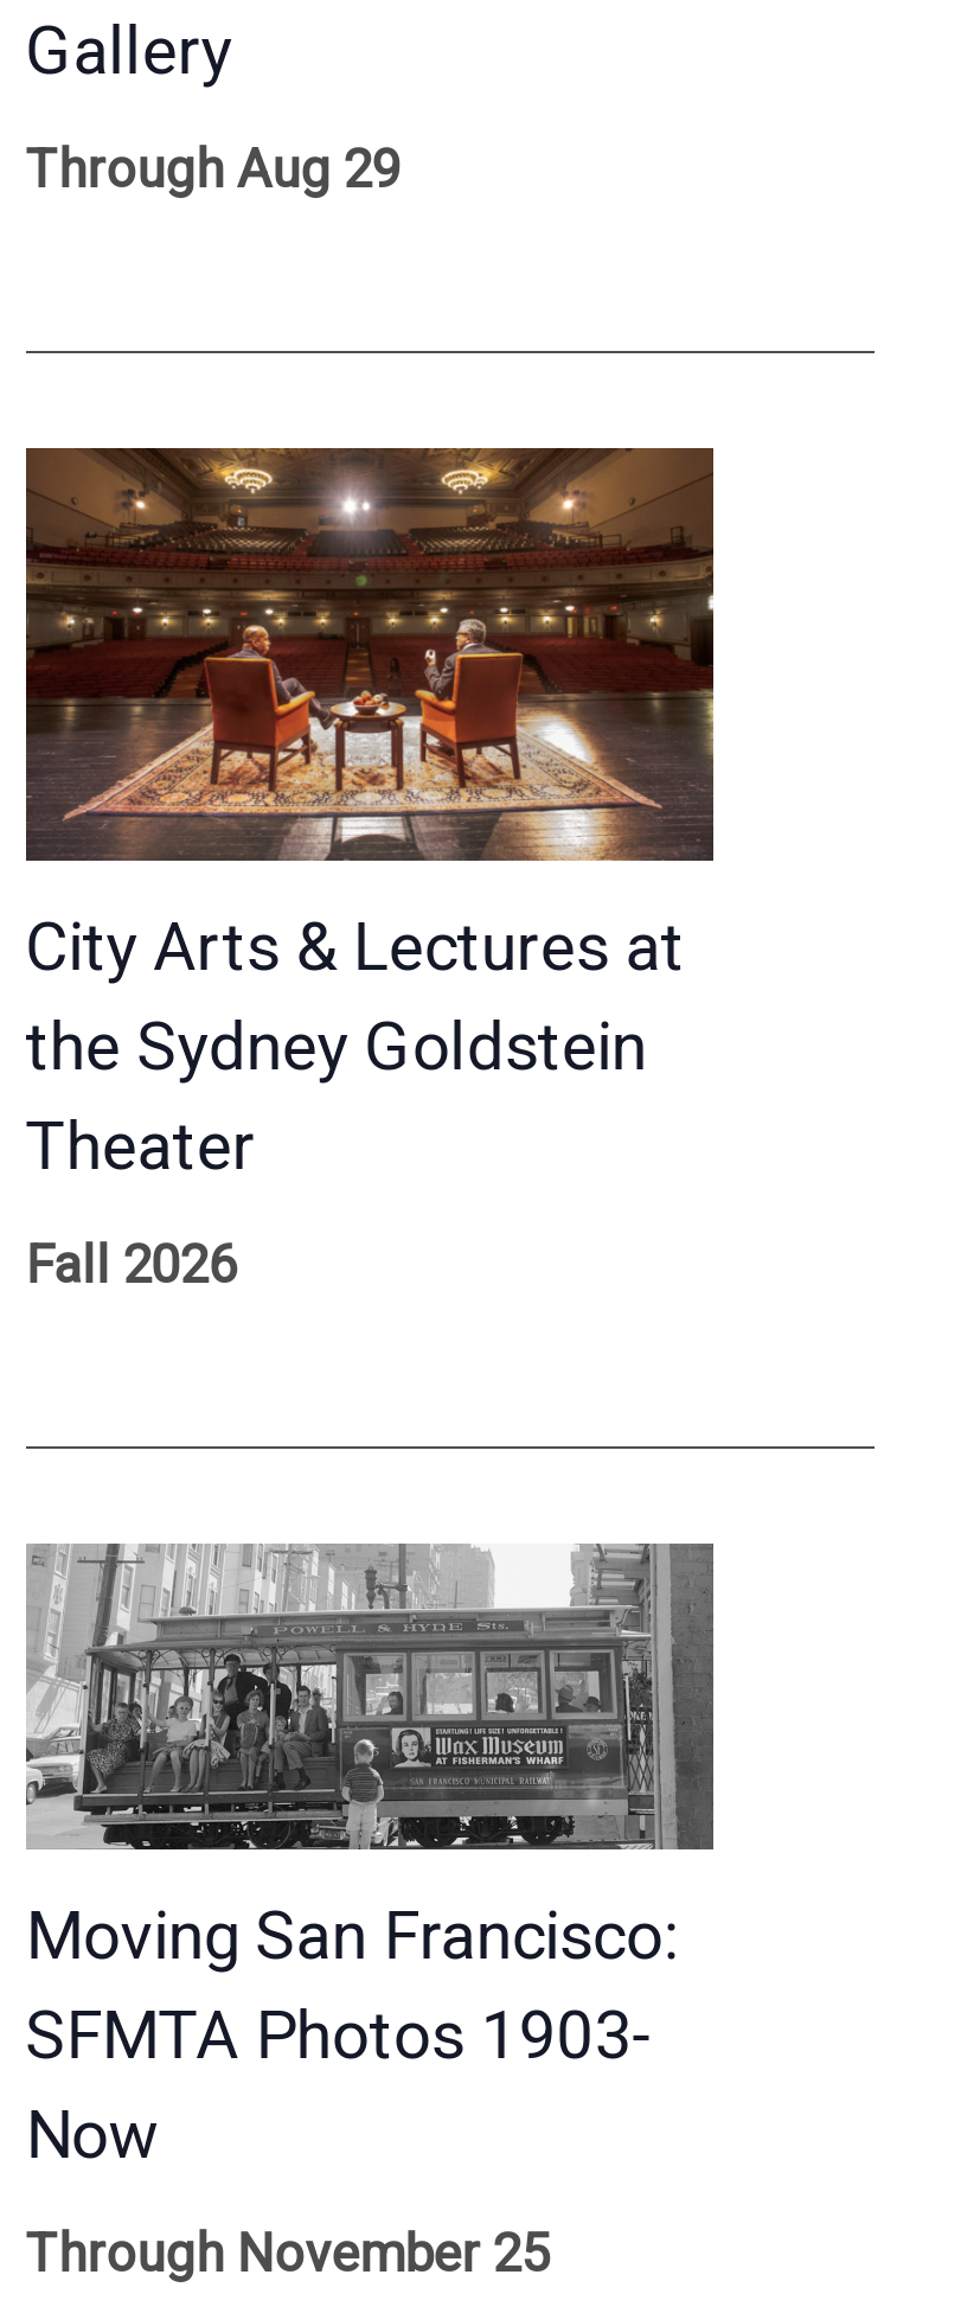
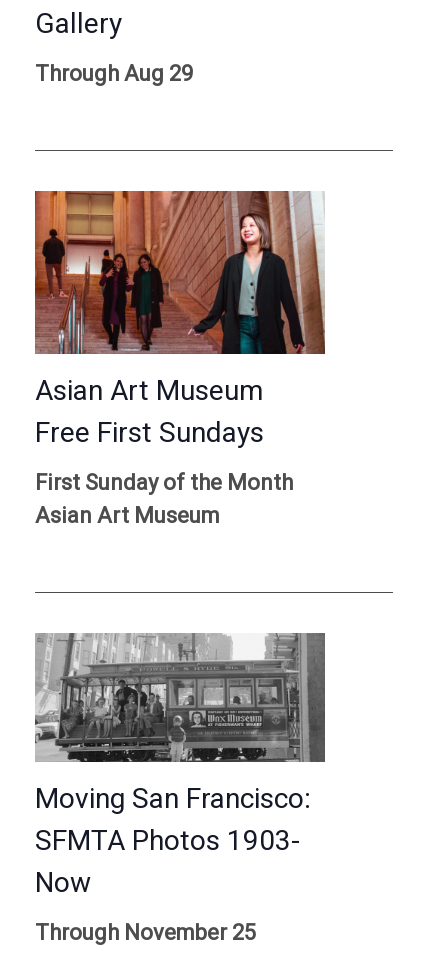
[24,445,716,1185] [image] | City Arts & Lectures at | the Sydney Goldstein | Theater -> [34,190,325,449] [image] | Asian Art Museum | Free First Sundays
[26,1234,237,1294] Fall 2026 -> [35,470,293,528] First Sunday of the Month | Asian Art Museum

